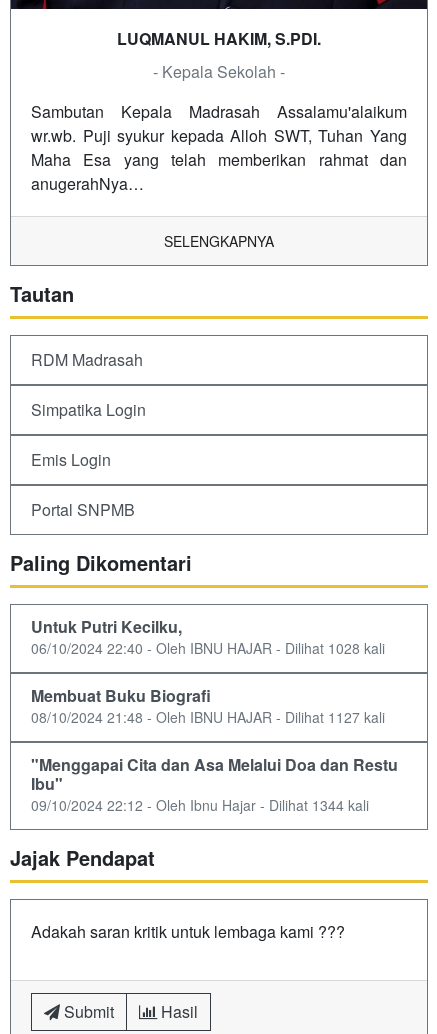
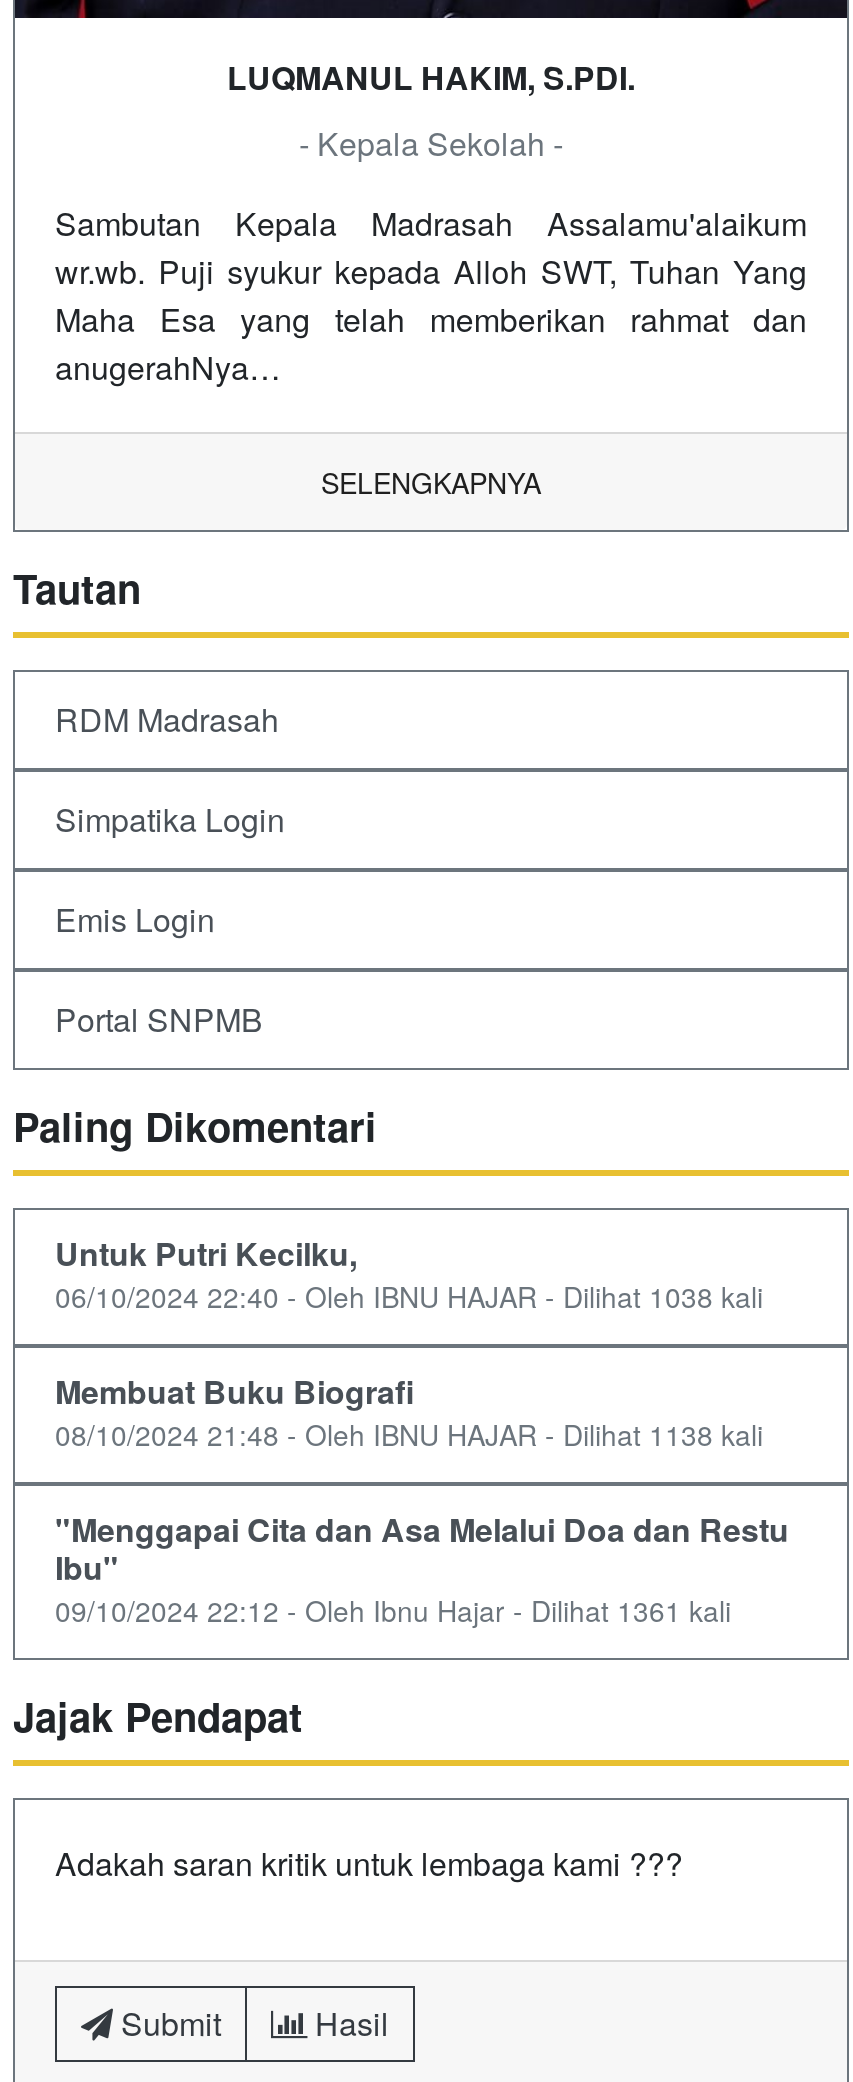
[31,638,385,658] 06/10/2024 22:40 - Oleh IBNU HAJAR - Dilihat 1028 kali -> [55,1277,763,1317] 06/10/2024 22:40 - Oleh IBNU HAJAR - Dilihat 1038 kali
[31,707,385,727] 08/10/2024 21:48 - Oleh IBNU HAJAR - Dilihat 1127 kali -> [55,1415,763,1455] 08/10/2024 21:48 - Oleh IBNU HAJAR - Dilihat 1138 kali
[31,795,369,815] 09/10/2024 22:12 - Oleh Ibnu Hajar - Dilihat 1344 kali -> [55,1591,731,1631] 09/10/2024 22:12 - Oleh Ibnu Hajar - Dilihat 1361 kali

